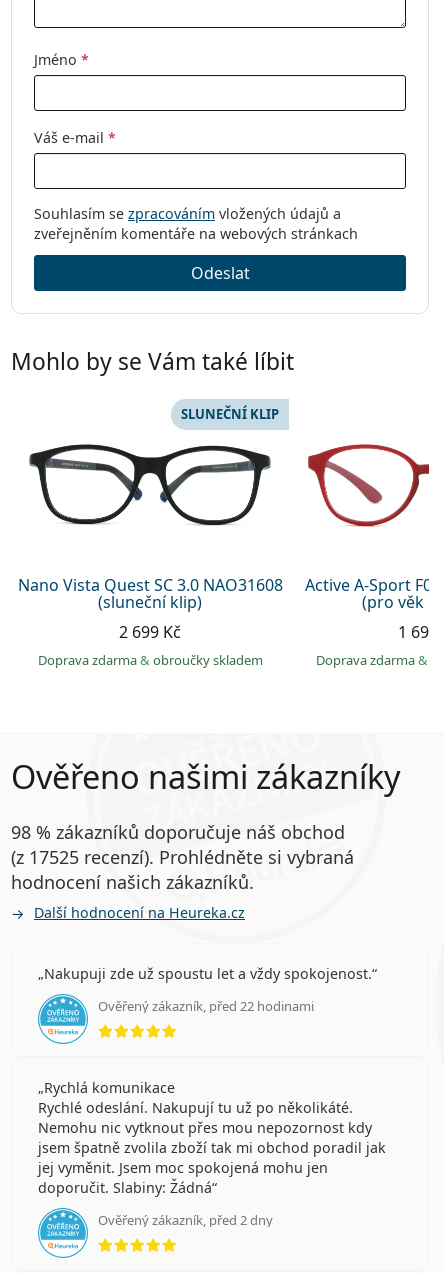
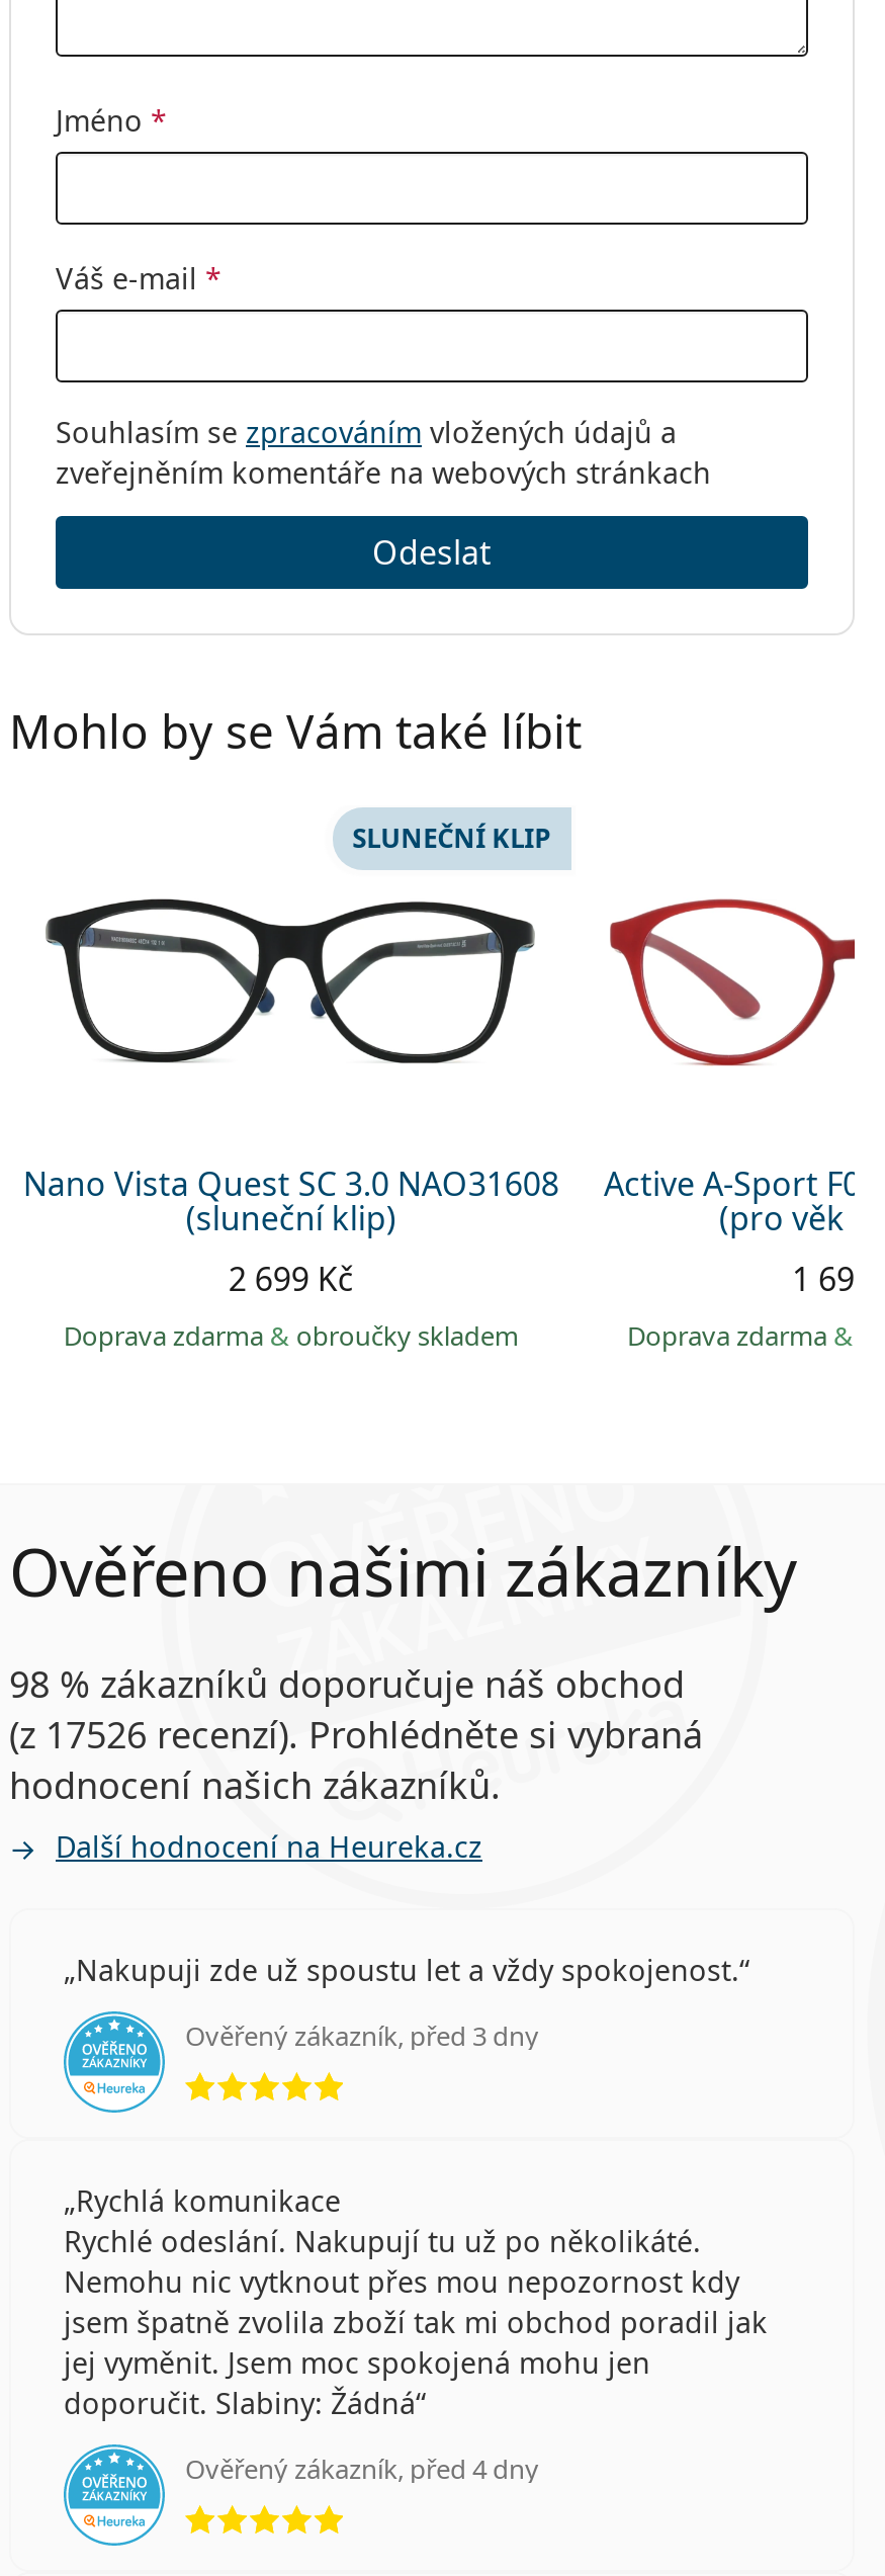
[11,845,354,869] (z 17525 recenzí). Prohlédněte si vybraná -> [9,1710,703,1758] (z 17526 recenzí). Prohlédněte si vybraná
[98,997,314,1015] Ověřený zákazník, před 22 hodinami -> [185,2017,539,2054] Ověřený zákazník, před 3 dny
[98,1211,273,1229] Ověřený zákazník, před 2 dny -> [185,2451,539,2487] Ověřený zákazník, před 4 dny

